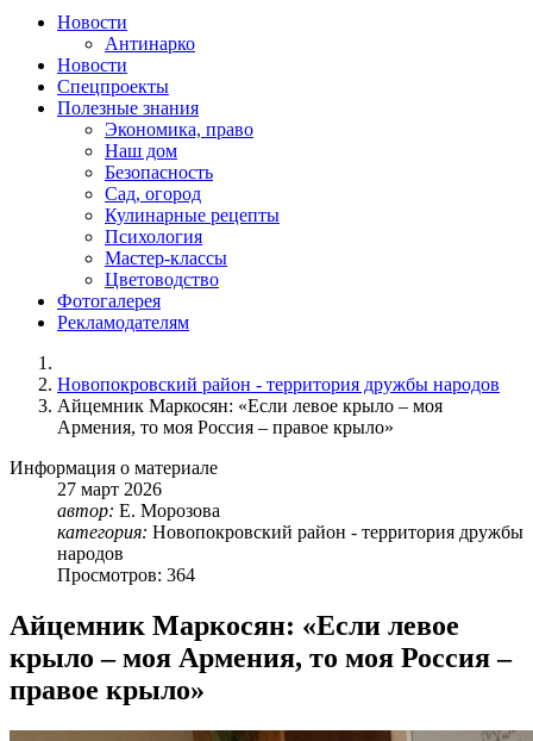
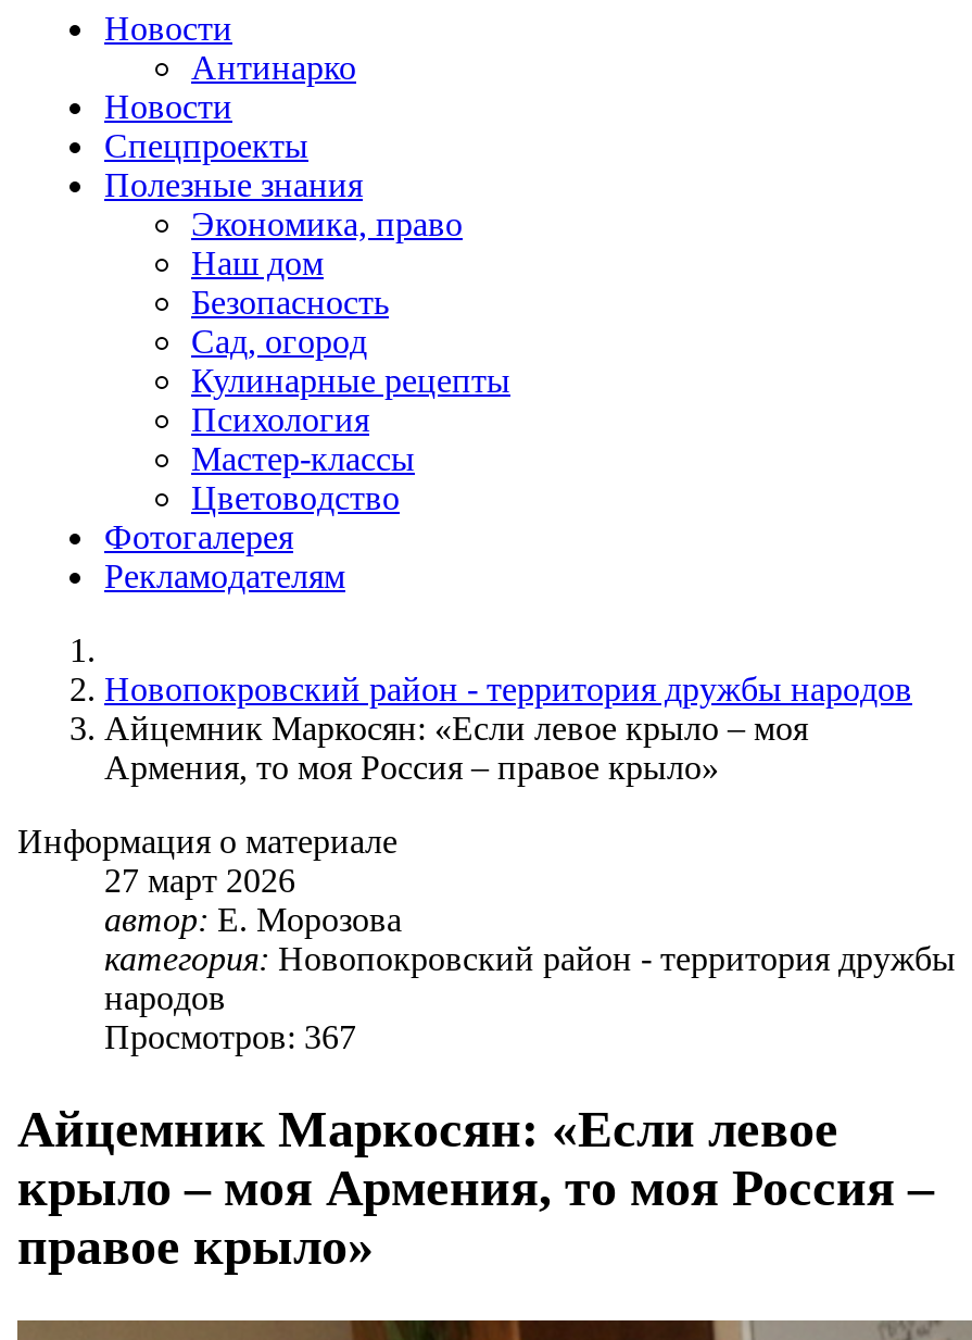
[57,565,195,585] Просмотров: 364 -> [104,1019,356,1056] Просмотров: 367

